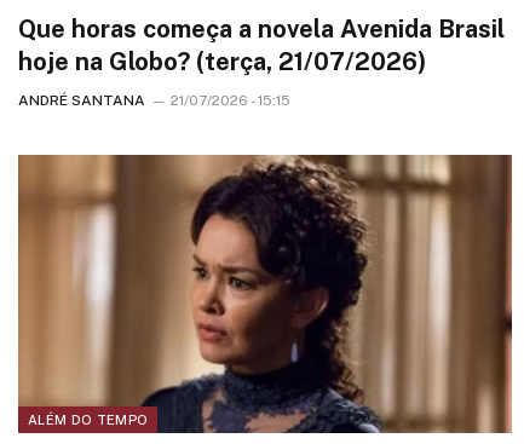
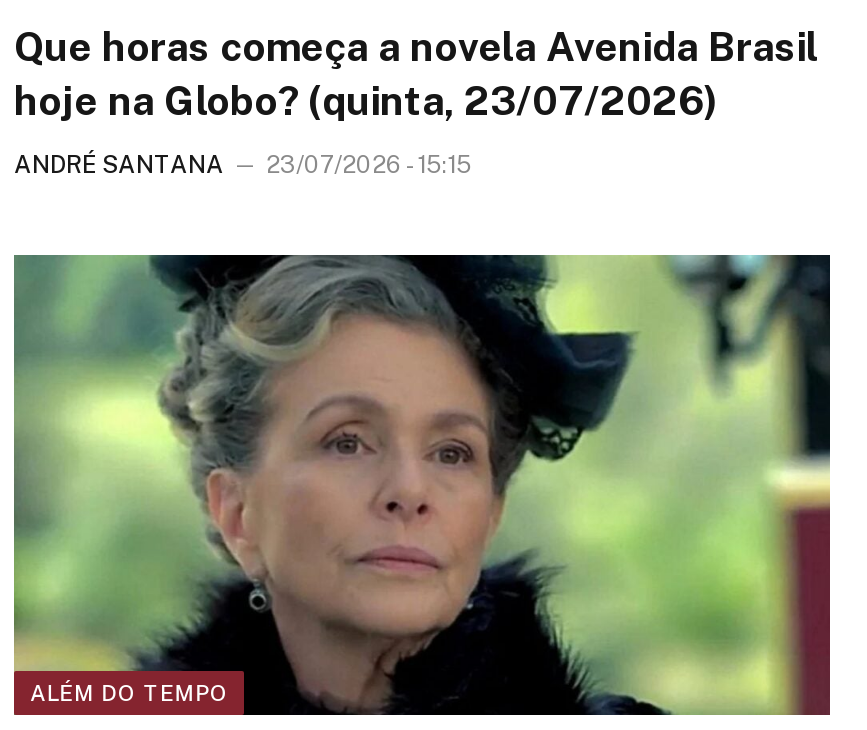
[18,47,426,76] hoje na Globo? (terça, 21/07/2026) -> [14,77,718,125] hoje na Globo? (quinta, 23/07/2026)
[18,92,290,109] ANDRÉ SANTANA 21/07/2026 - 15:15 -> [14,151,472,179] ANDRÉ SANTANA 23/07/2026 - 15:15
[18,154,513,434] [image] -> [14,253,832,717] [image]

